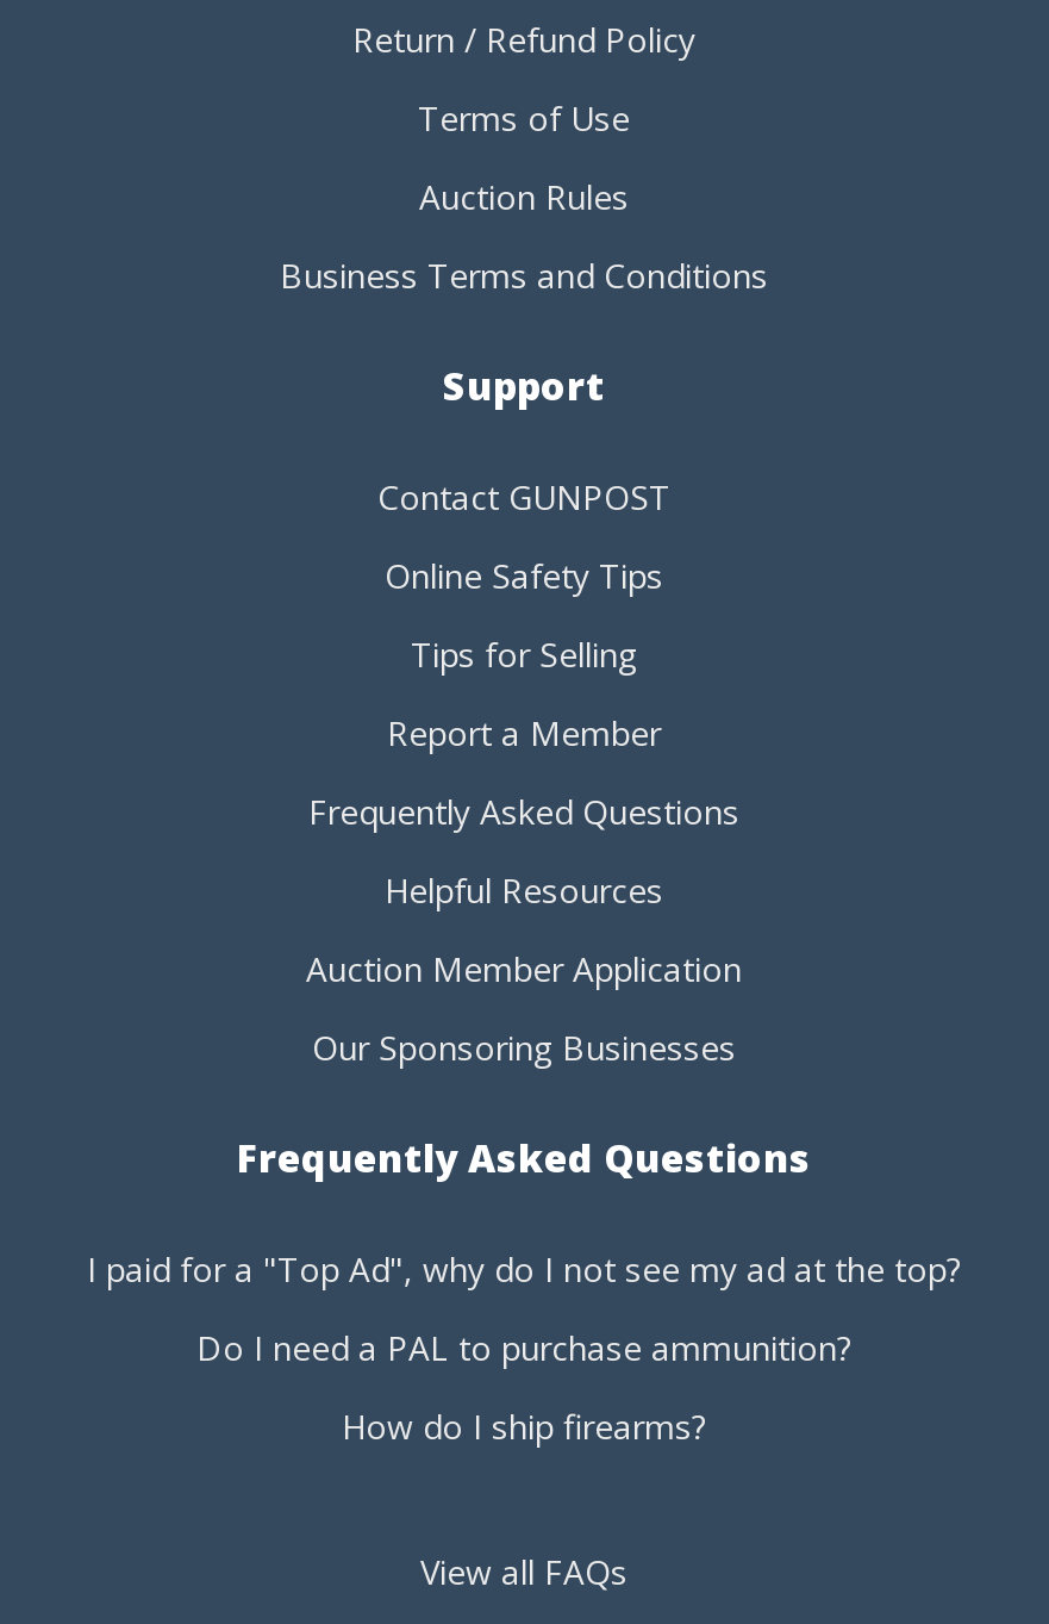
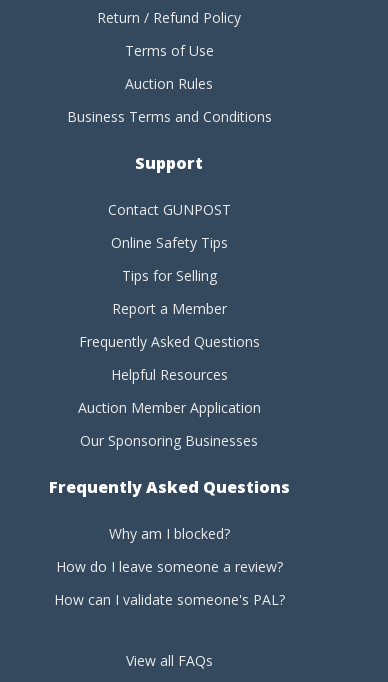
[87,1247,961,1293] I paid for a "Top Ad", why do I not see my ad at the top? -> [108,524,229,543] Why am I blocked?
[196,1326,851,1371] Do I need a PAL to purchase ammunition? -> [55,557,282,576] How do I leave someone a review?
[342,1405,706,1450] How do I ship firearms? -> [53,590,284,609] How can I validate someone's PAL?

